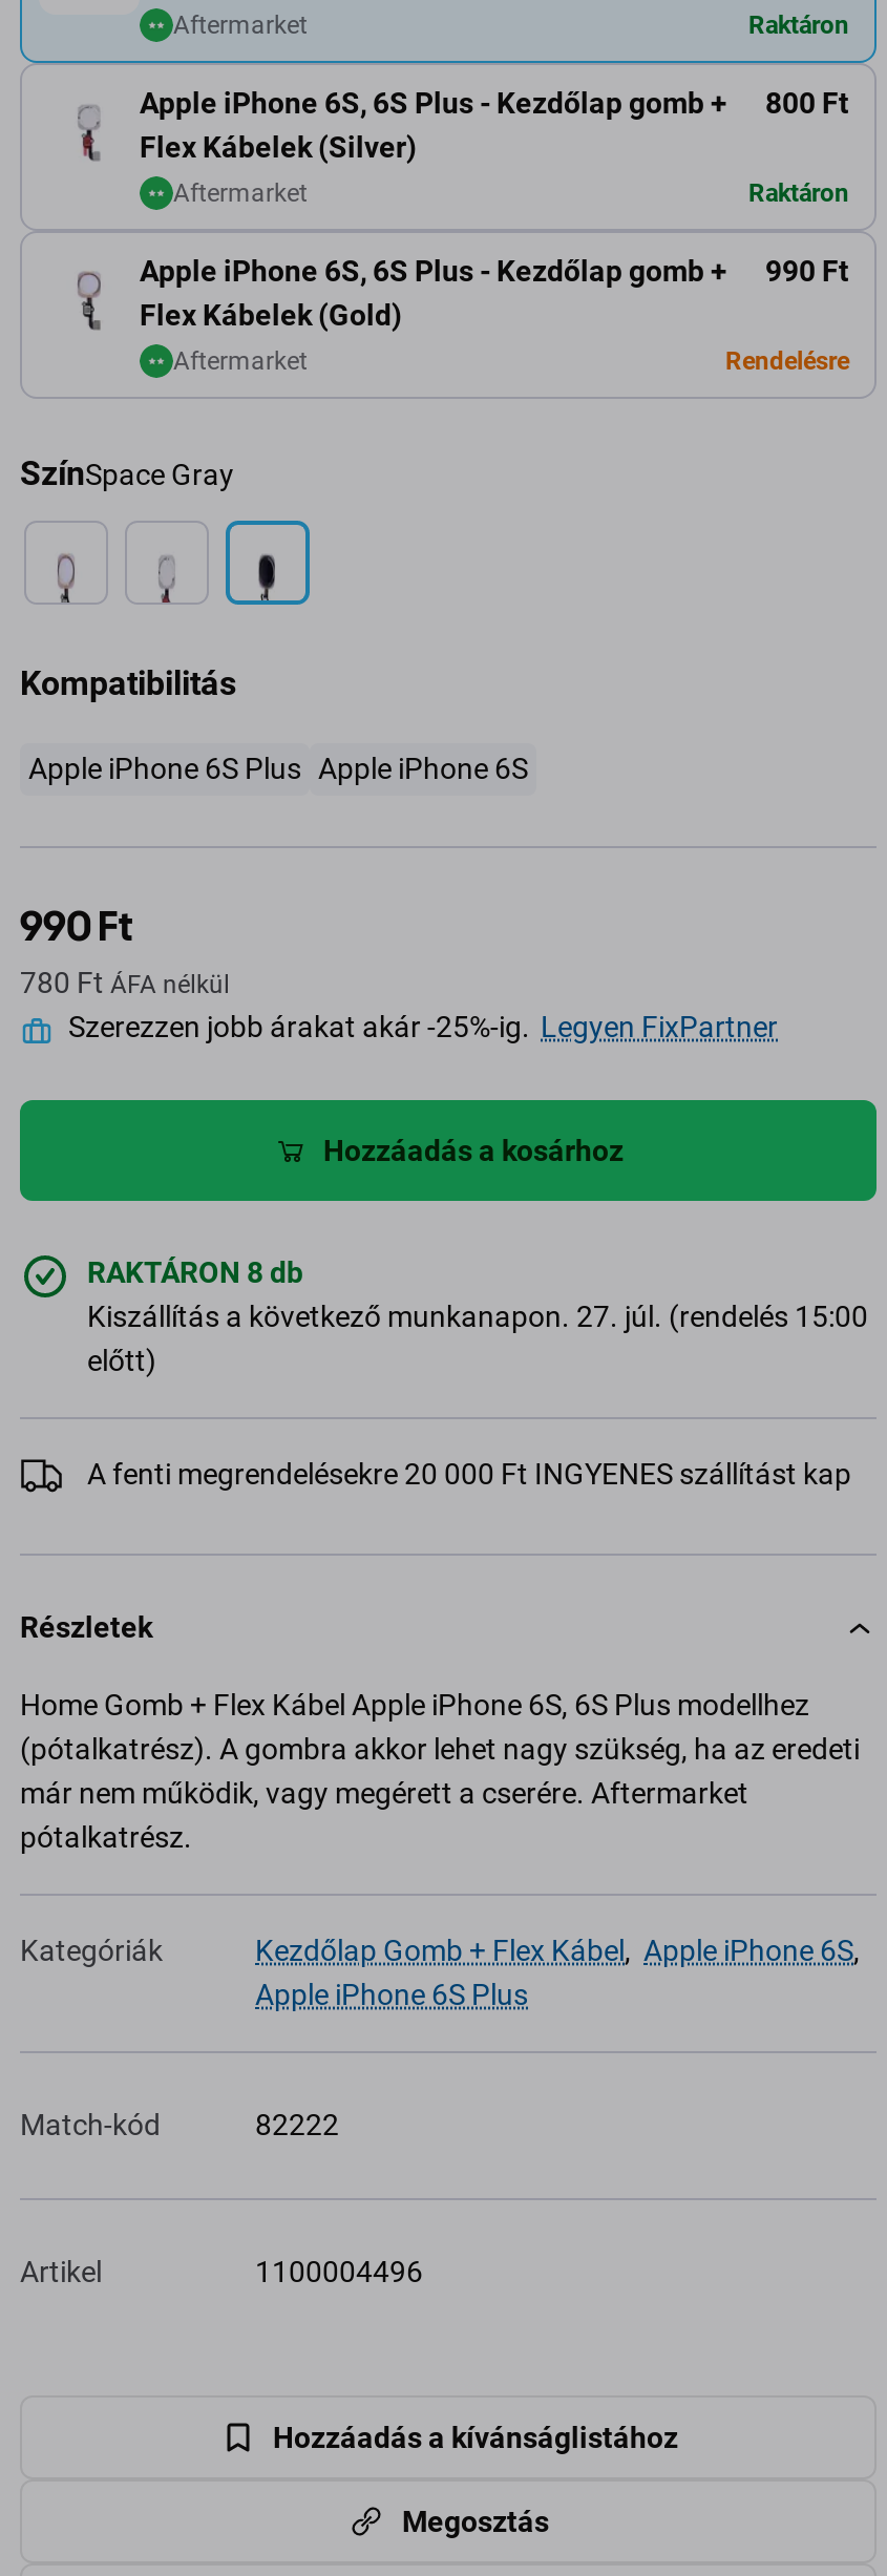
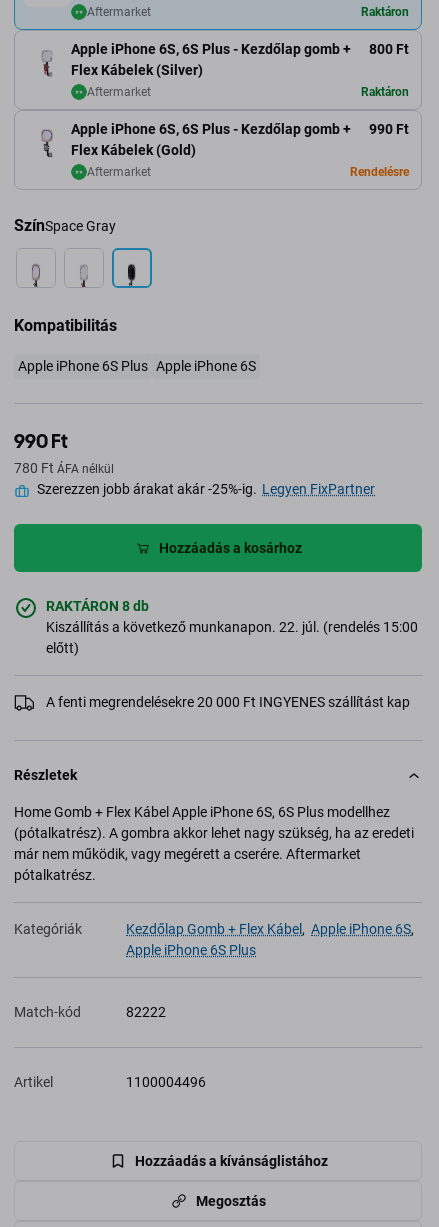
[87,1300,868,1334] Kiszállítás a következő munkanapon. 27. júl. (rendelés 15:00 -> [46,619,418,635] Kiszállítás a következő munkanapon. 22. júl. (rendelés 15:00

